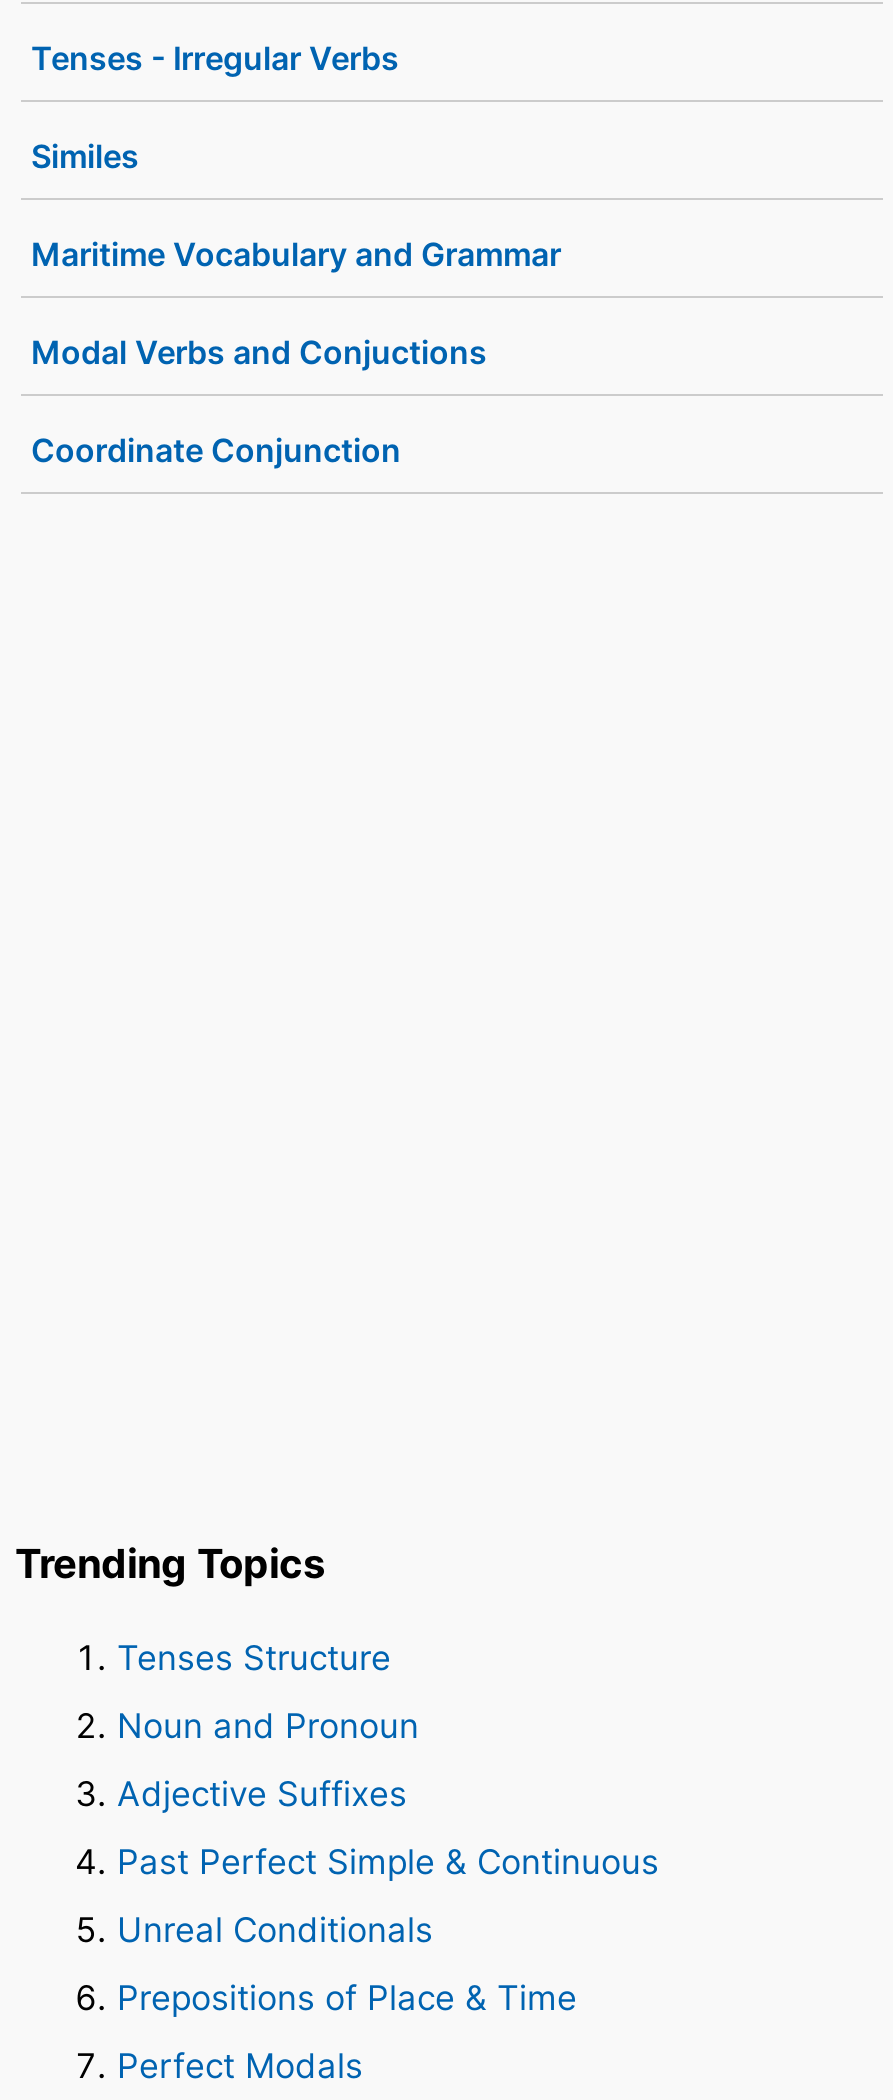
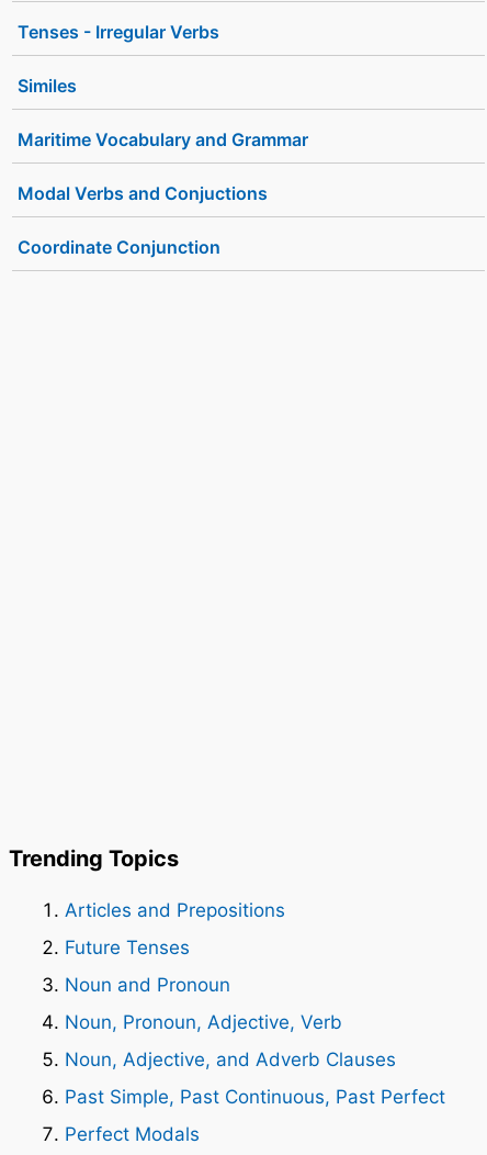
[117,1638,391,1678] Tenses Structure -> [65,899,285,958] Articles and Prepositions | Future Tenses
moved [117,1706,419,1746] -> [65,974,230,996]: Noun and Pronoun
[117,1774,659,2018] Adjective Suffixes | Past Perfect Simple & Continuous | Unreal Conditionals | Prepositions of Place & Time -> [65,1011,445,1108] Noun, Pronoun, Adjective, Verb | Noun, Adjective, and Adverb Clauses | Past Simple, Past Continuous, Past Perfect

